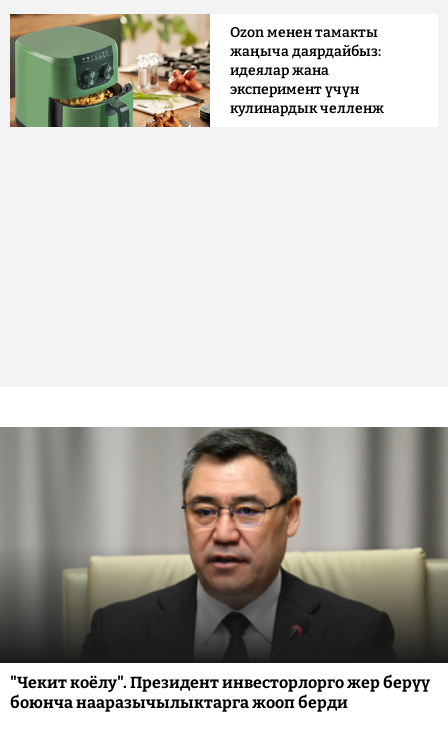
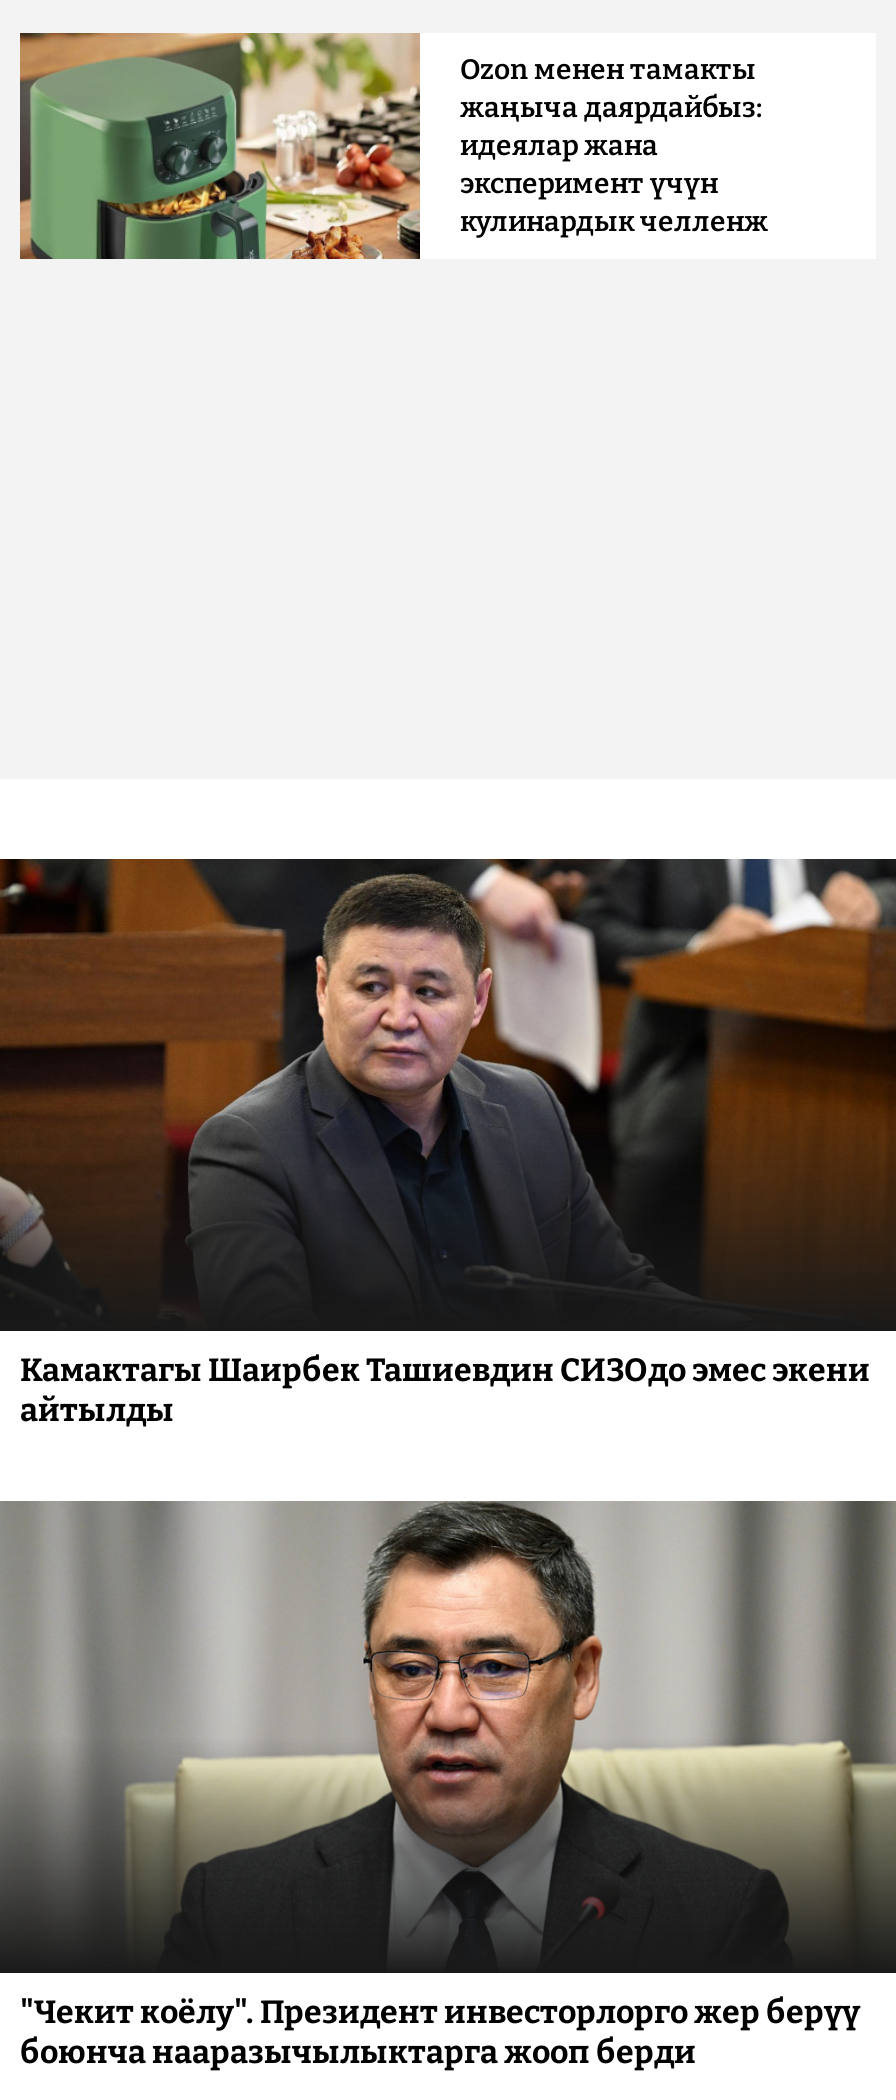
none -> [6,857,890,1429] [image] | Камактагы Шаирбек Ташиевдин СИЗОдо эмес экени | айтылды

